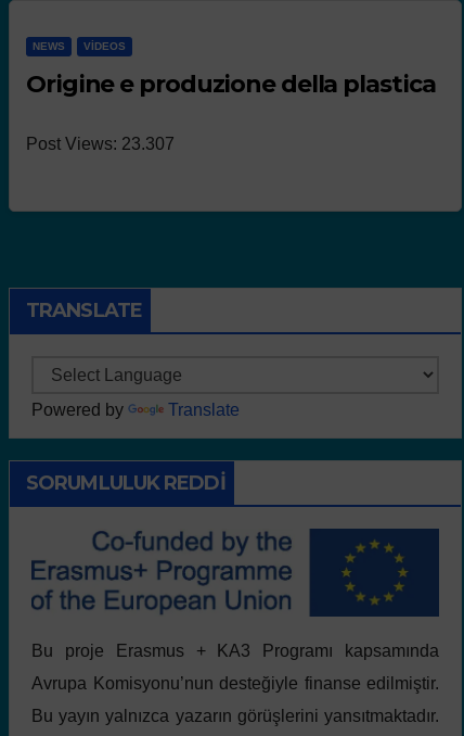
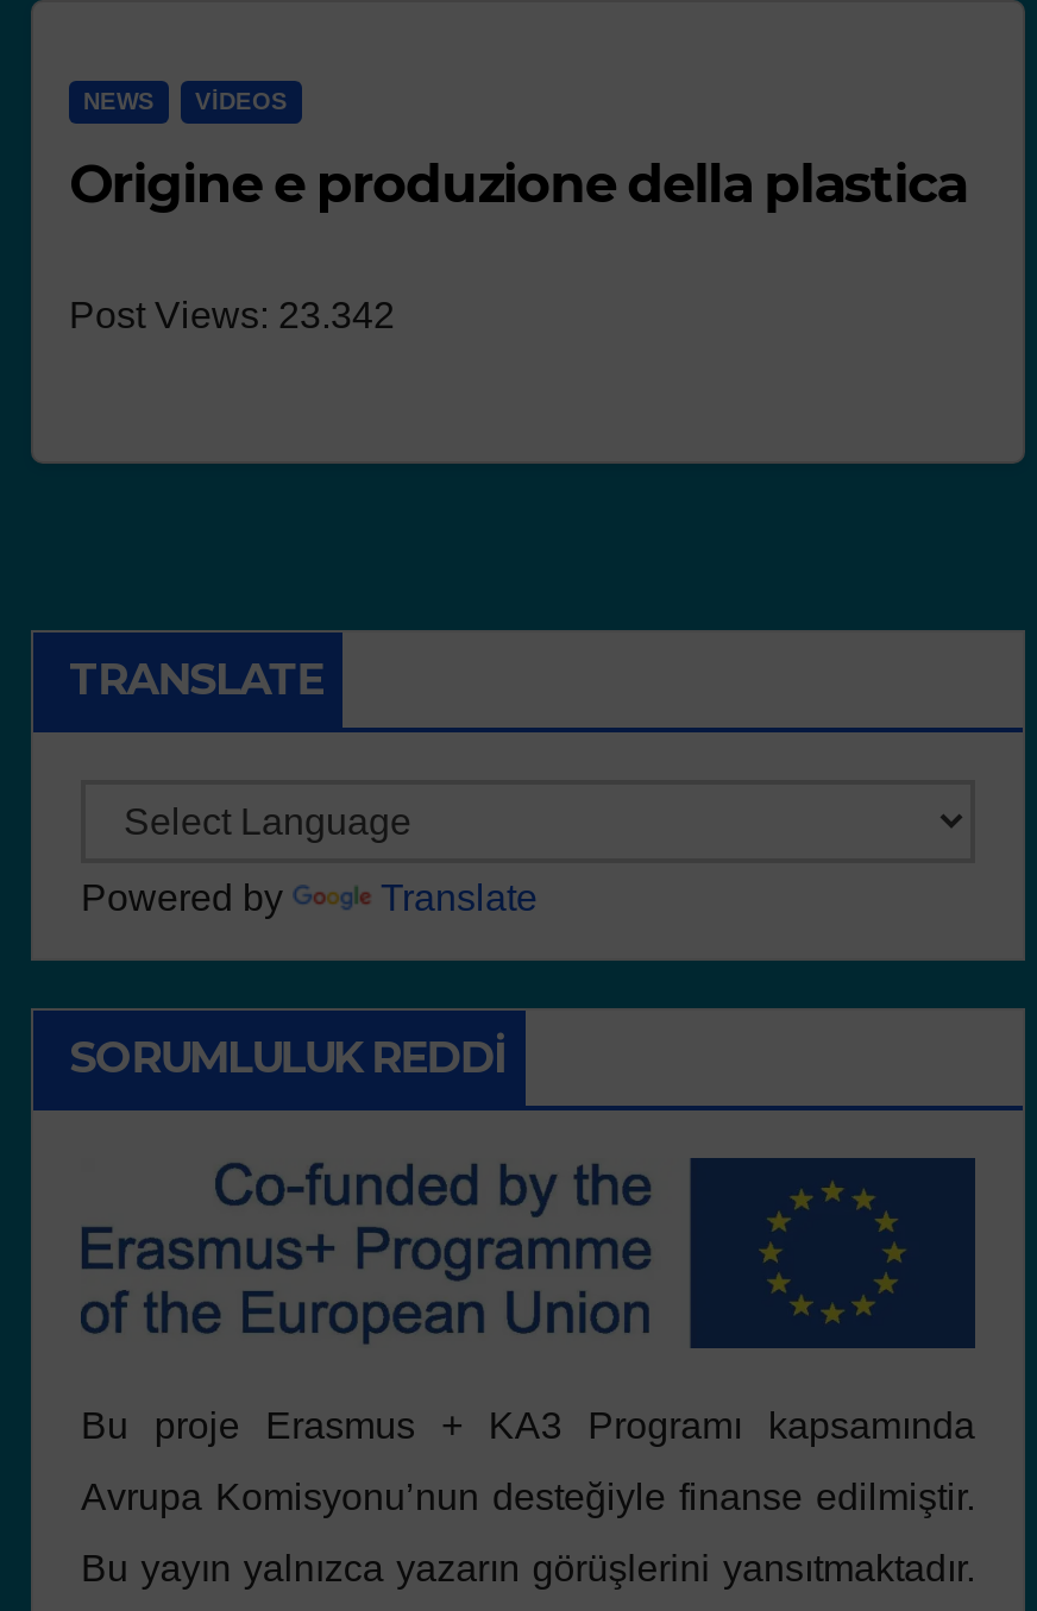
[26,135,175,153] Post Views: 23.307 -> [69,295,395,336] Post Views: 23.342

